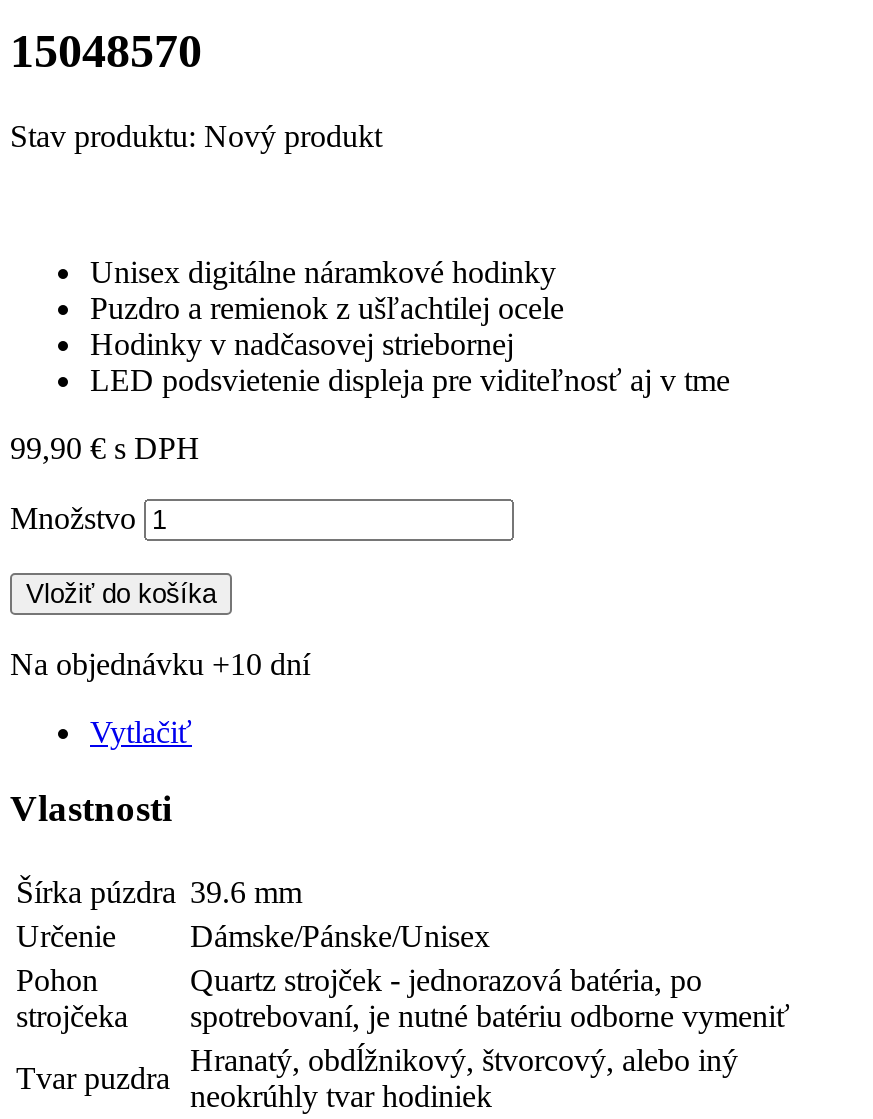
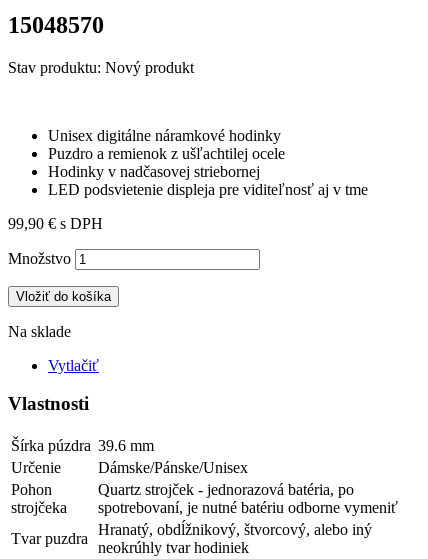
[10,646,310,680] Na objednávku +10 dní -> [8,323,71,340] Na sklade

